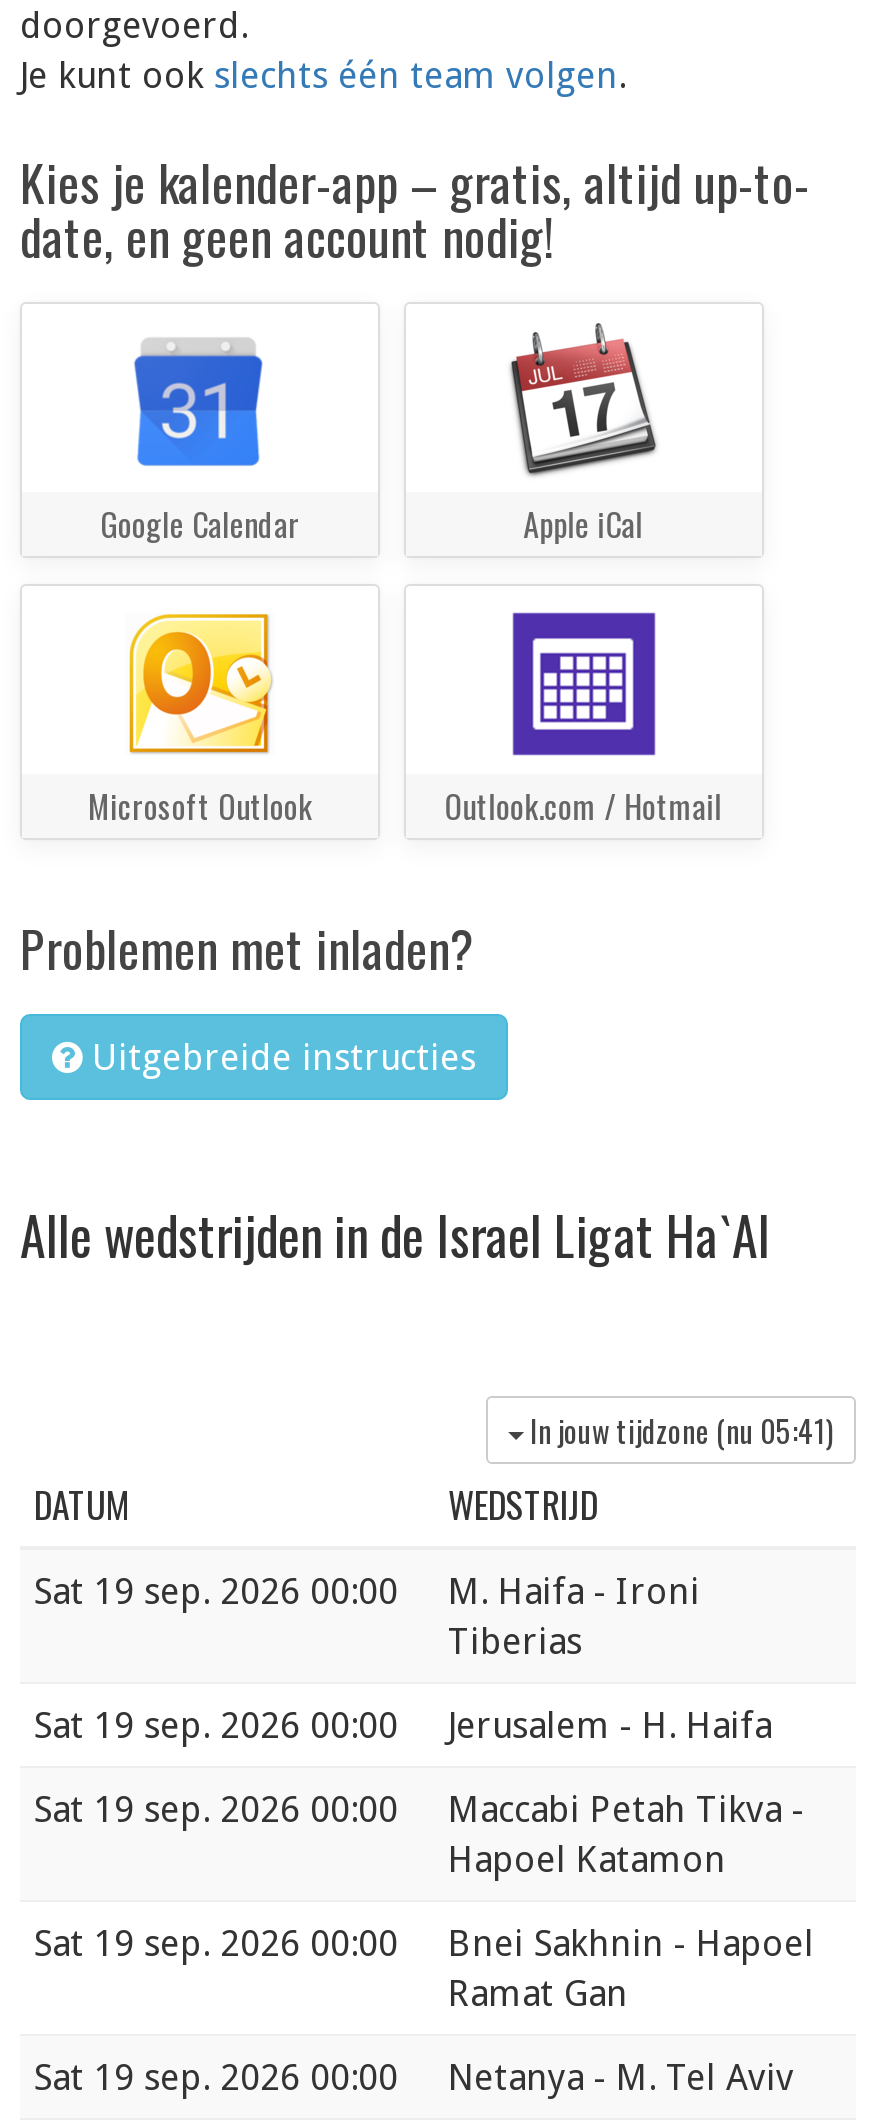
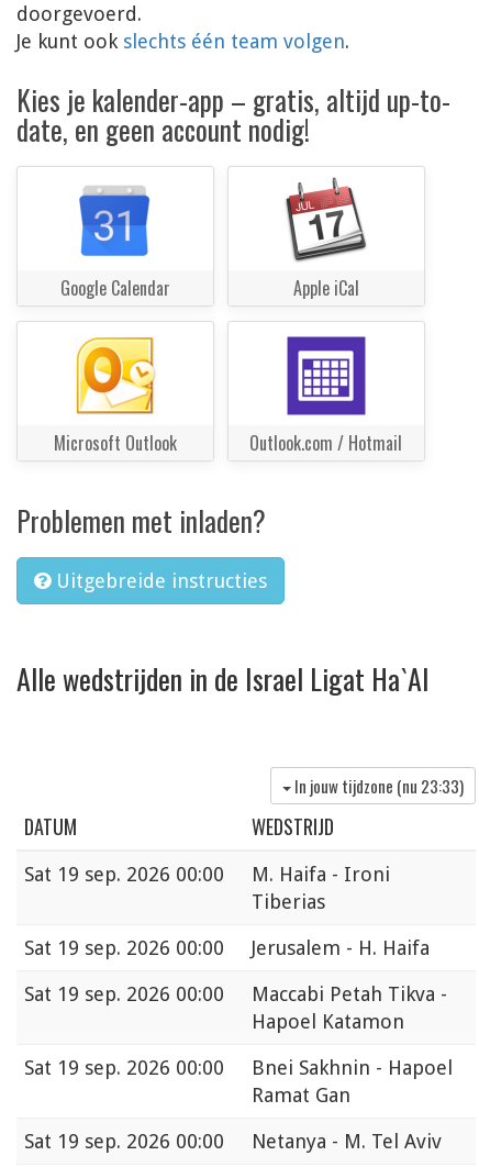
[530,1409,834,1453] In jouw tijdzone (nu 05:41) -> [294,774,464,798] In jouw tijdzone (nu 23:33)

